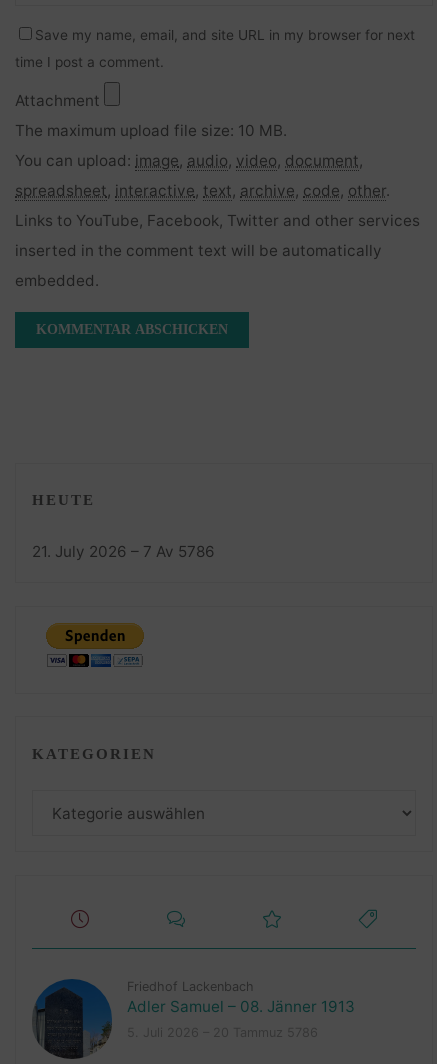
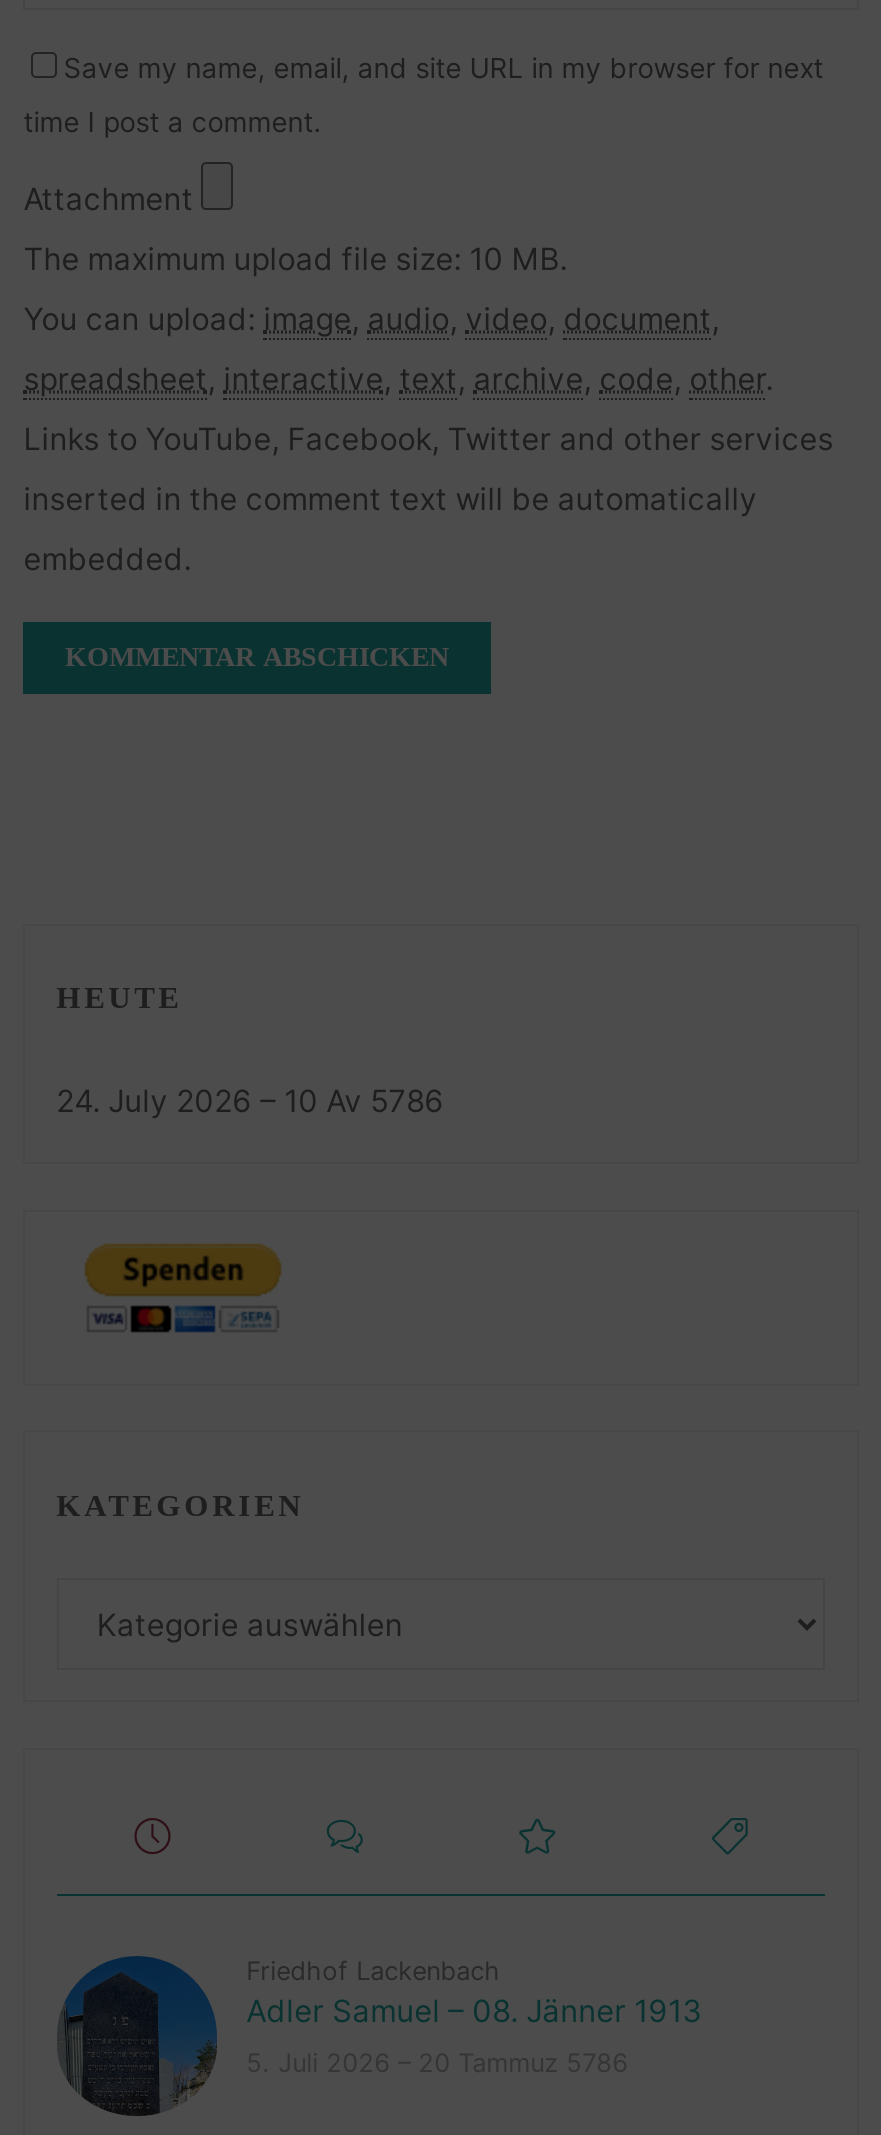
[32,542,215,561] 21. July 2026 – 7 Av 5786 -> [56,1081,444,1119] 24. July 2026 – 10 Av 5786

